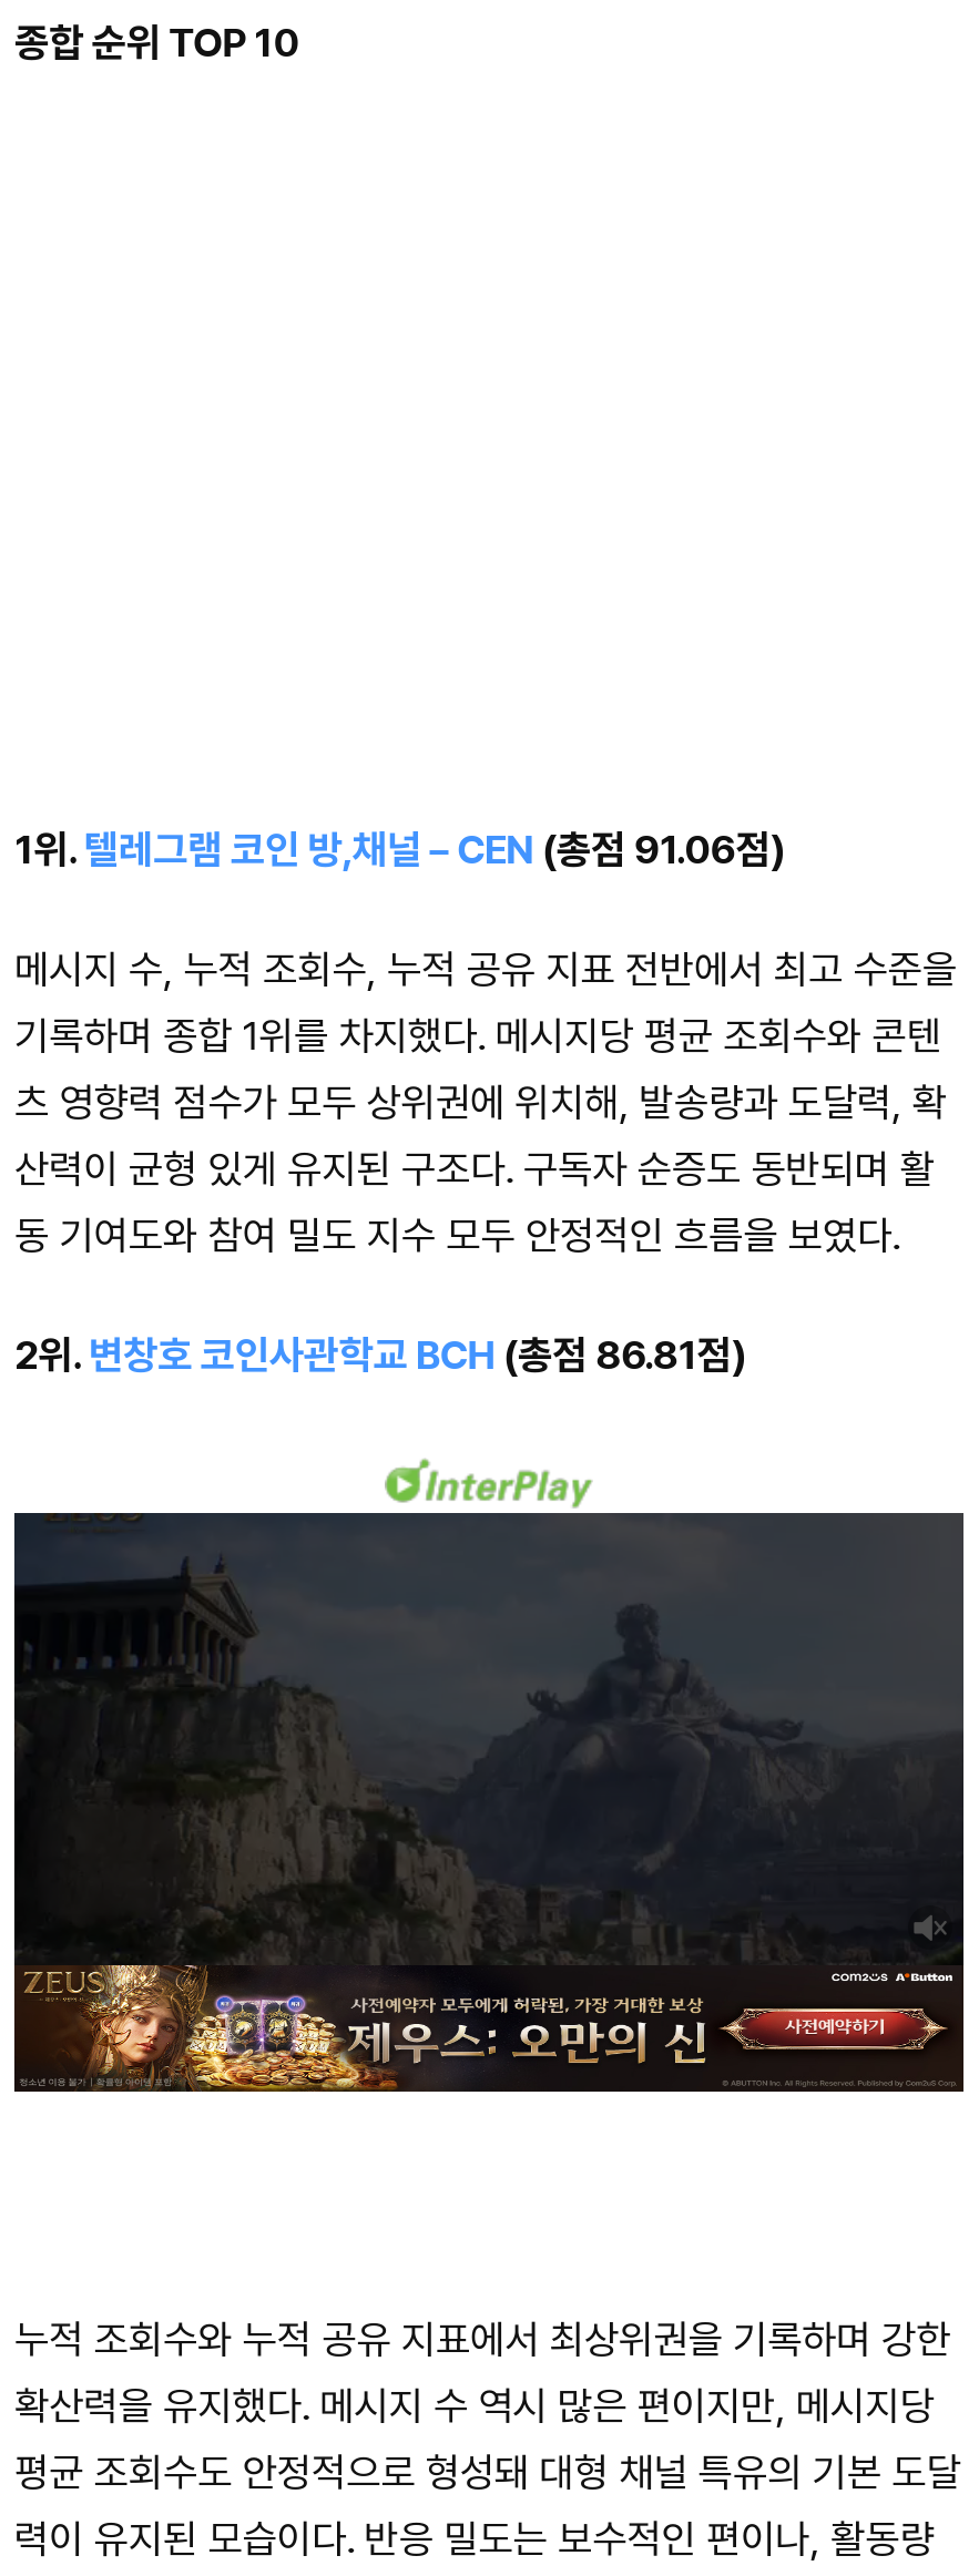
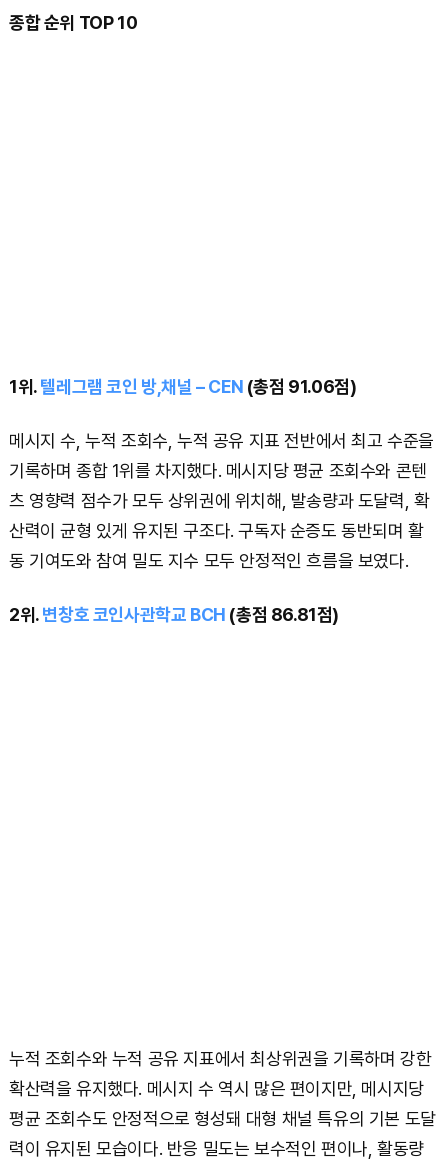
[12,1458,966,2094] [image] -> none

